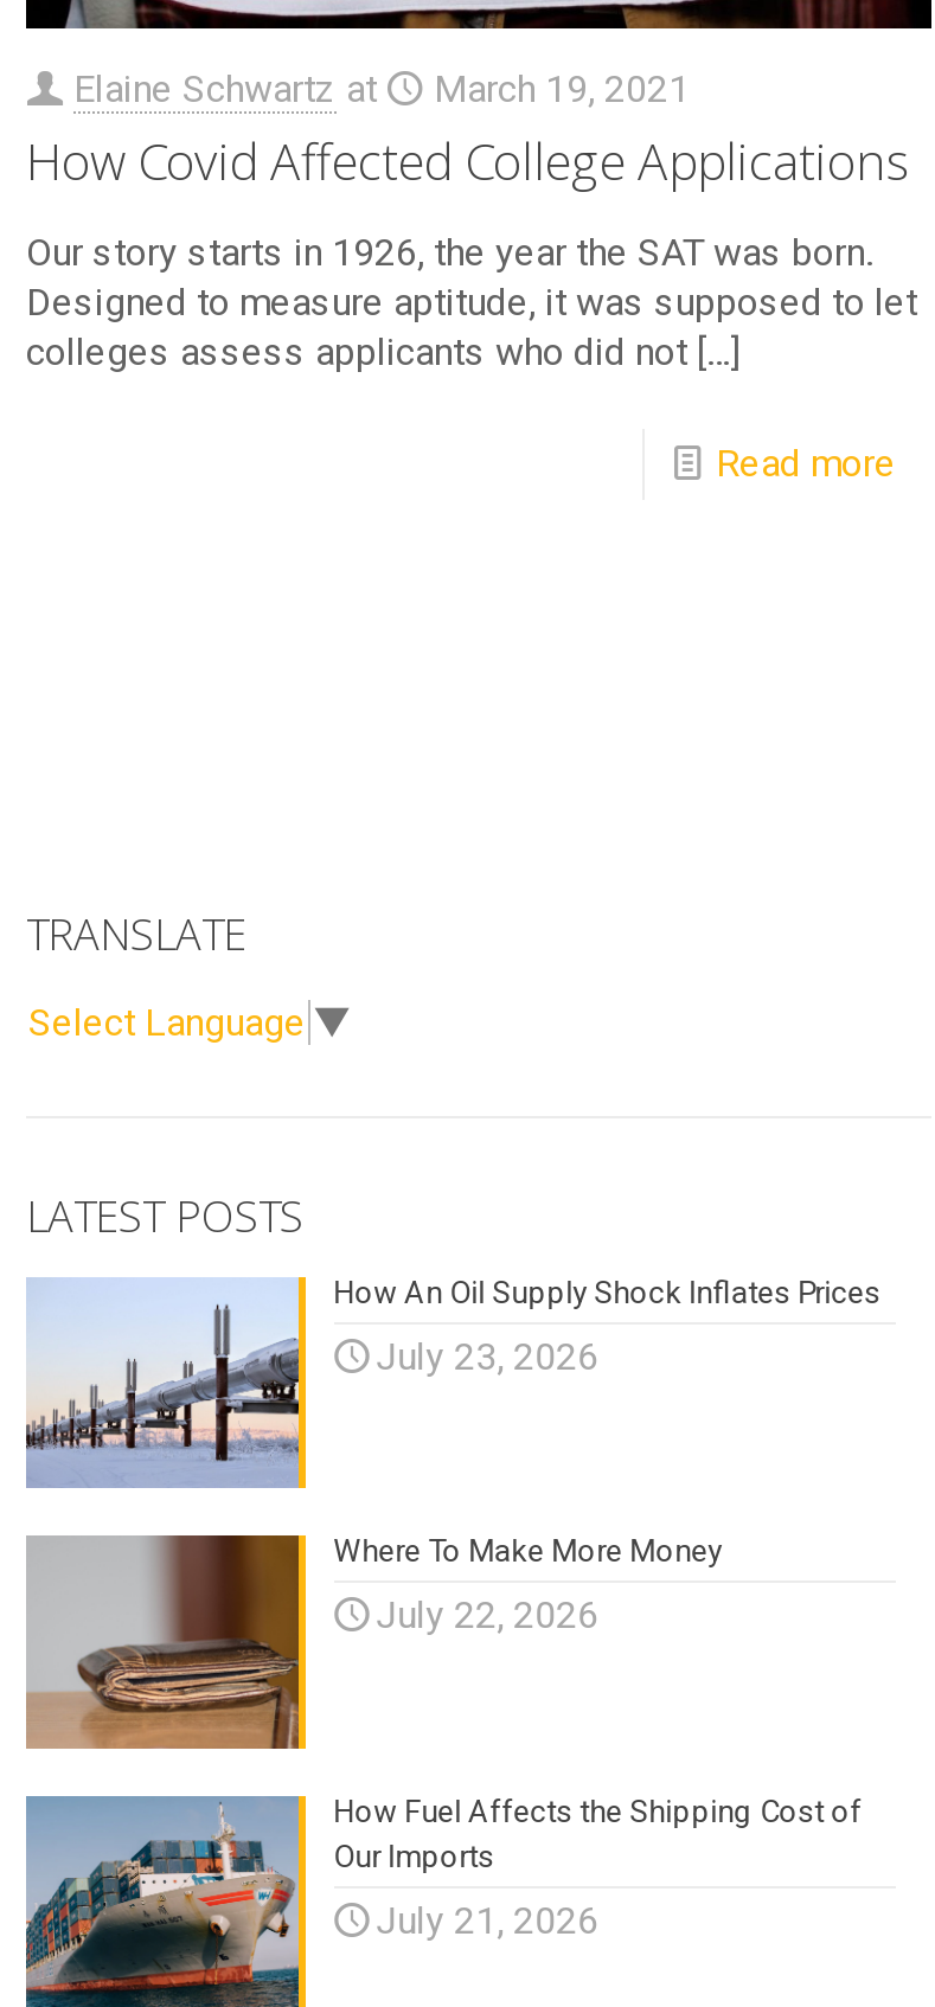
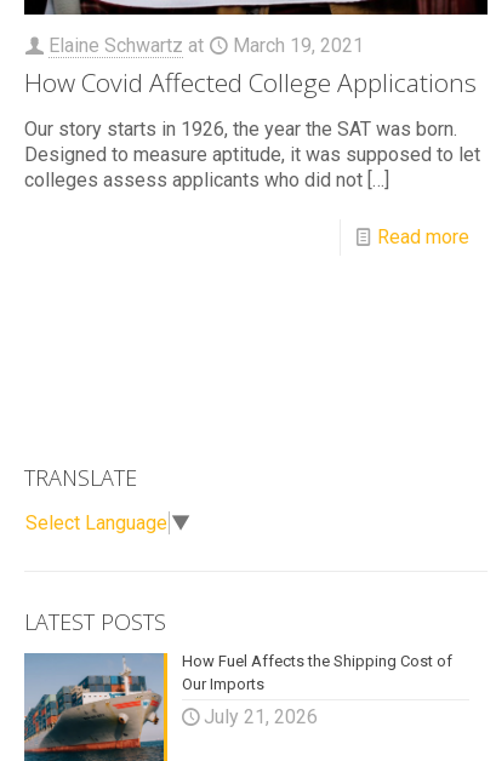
[26,1275,881,1490] [image] | How An Oil Supply Shock Inflates Prices | July 23, 2026 -> none
[24,1533,722,1751] [image] | Where To Make More Money | July 22, 2026 -> none

